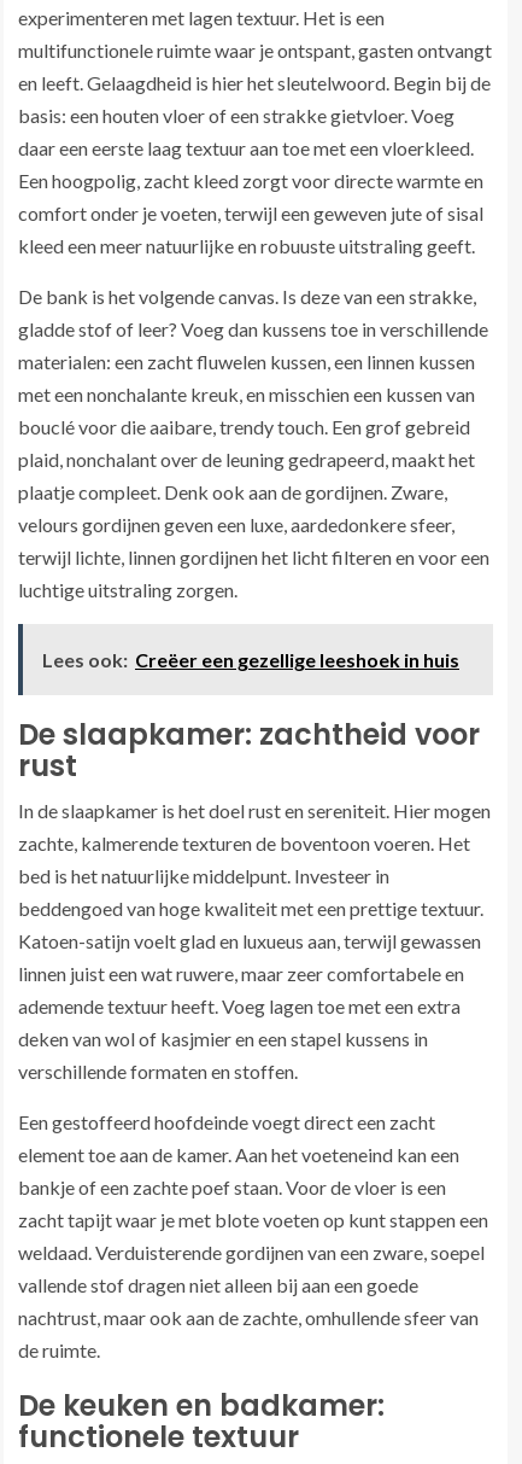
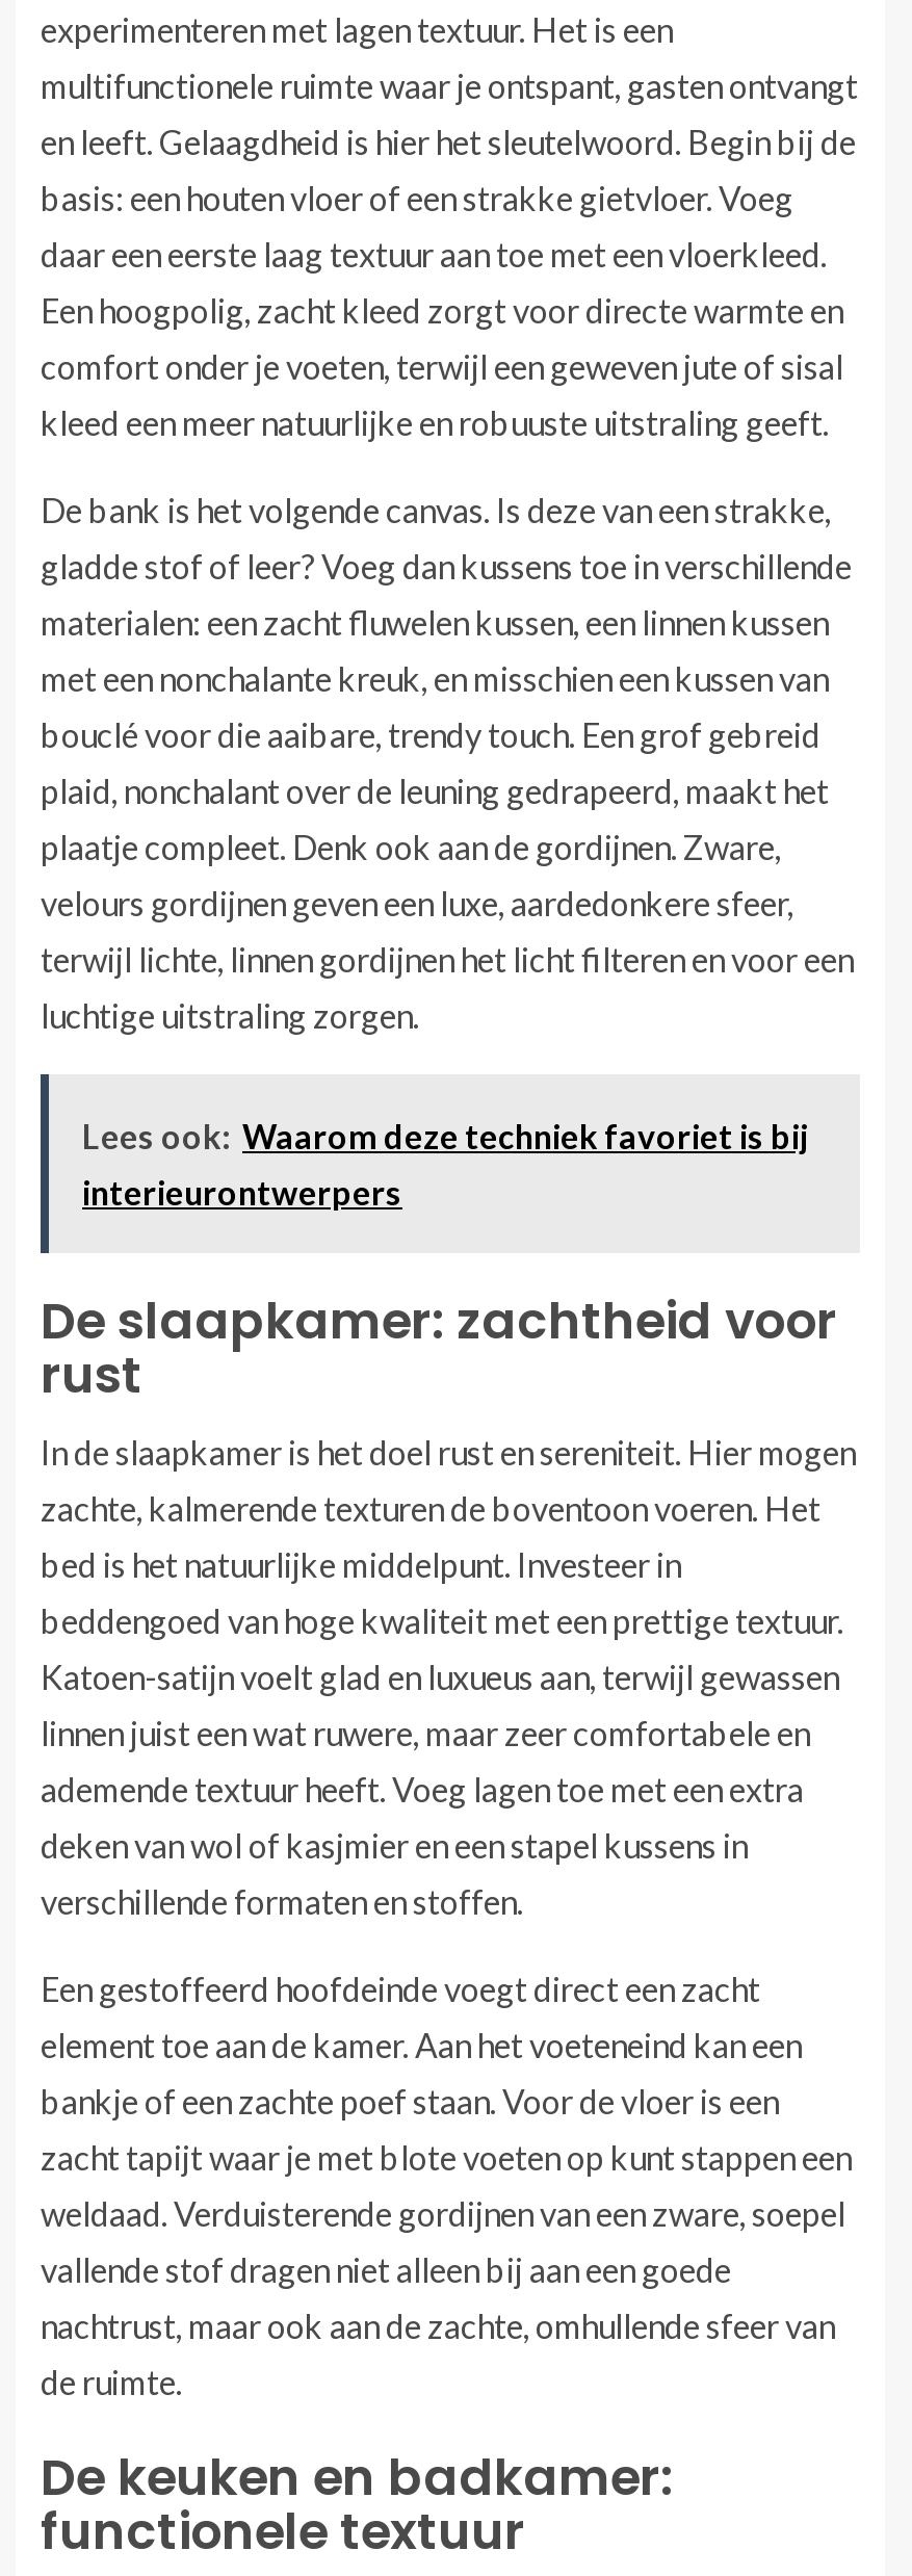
[42,648,459,671] Lees ook: Creëer een gezellige leeshoek in huis -> [82,1115,808,1211] Lees ook: Waarom deze techniek favoriet is bij | interieurontwerpers

